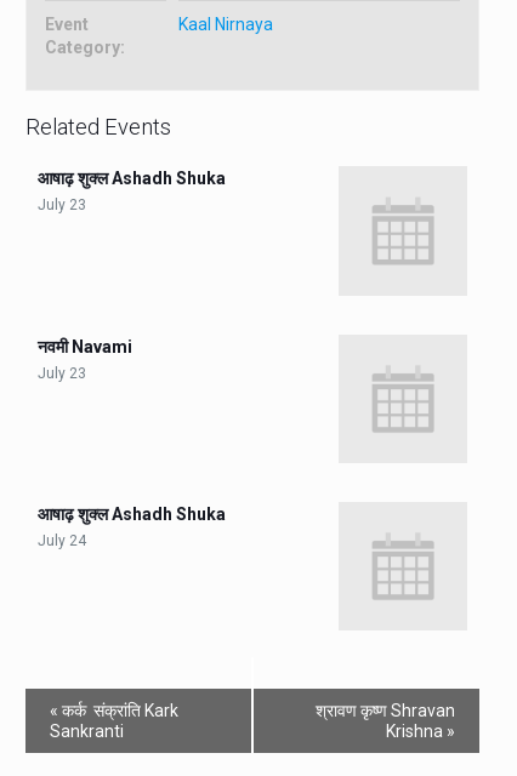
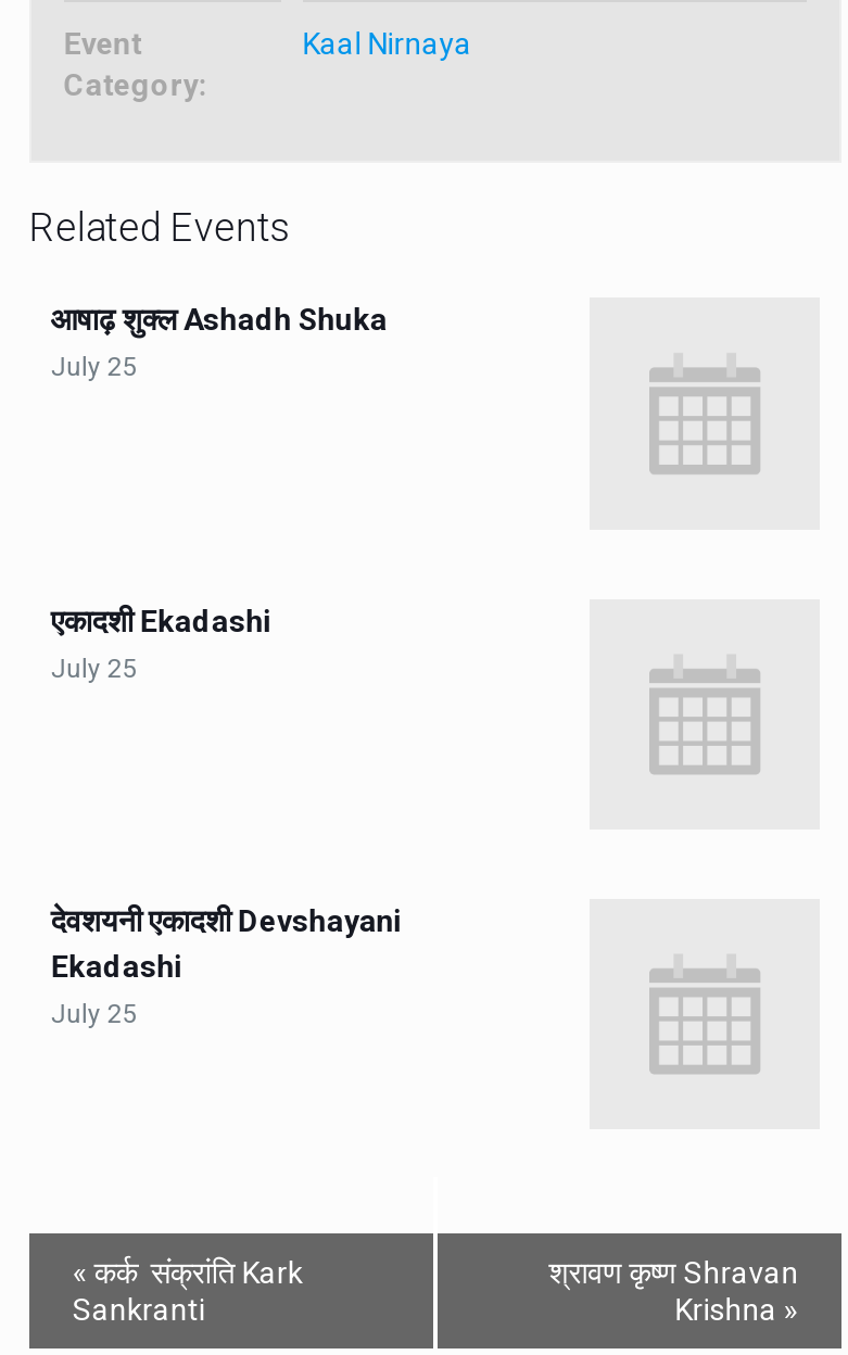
[37,197,86,214] July 23 -> [51,352,137,383] July 25
[37,337,132,381] नवमी Navami | July 23 -> [51,603,272,683] एकादशी Ekadashi | July 25
[37,504,225,549] आषाढ़ शुक्ल Ashadh Shuka | July 24 -> [51,903,402,1029] देवशयनी एकादशी Devshayani | Ekadashi | July 25

